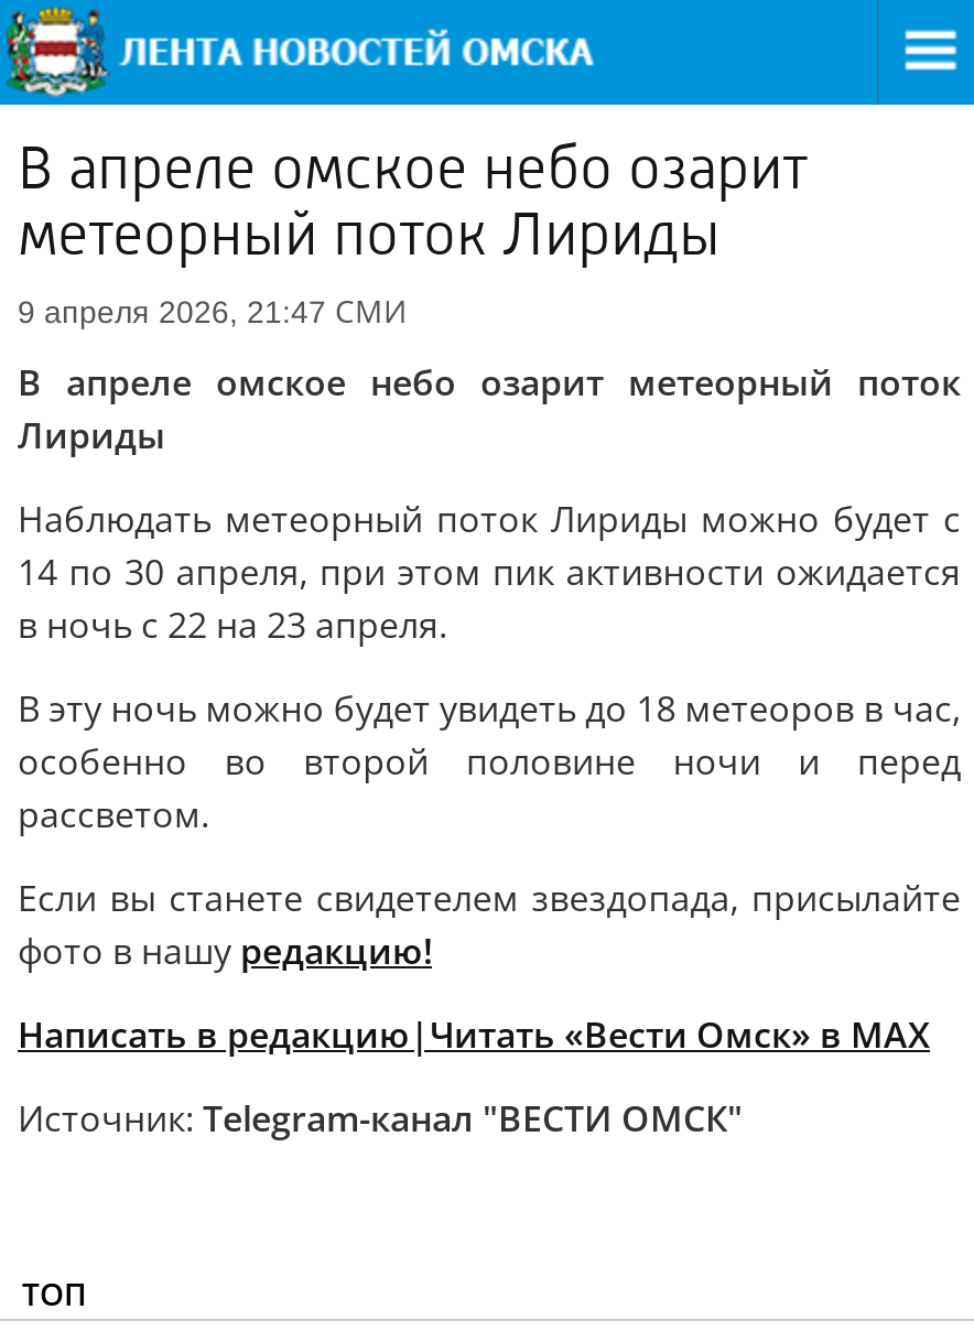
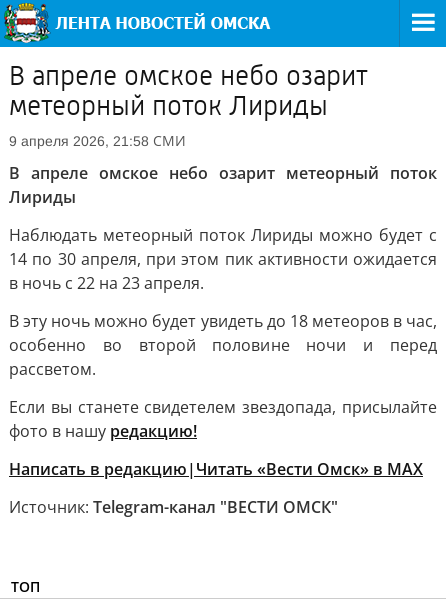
[18,290,408,332] 9 апреля 2026, 21:47 СМИ -> [9,131,186,150] 9 апреля 2026, 21:58 СМИ

